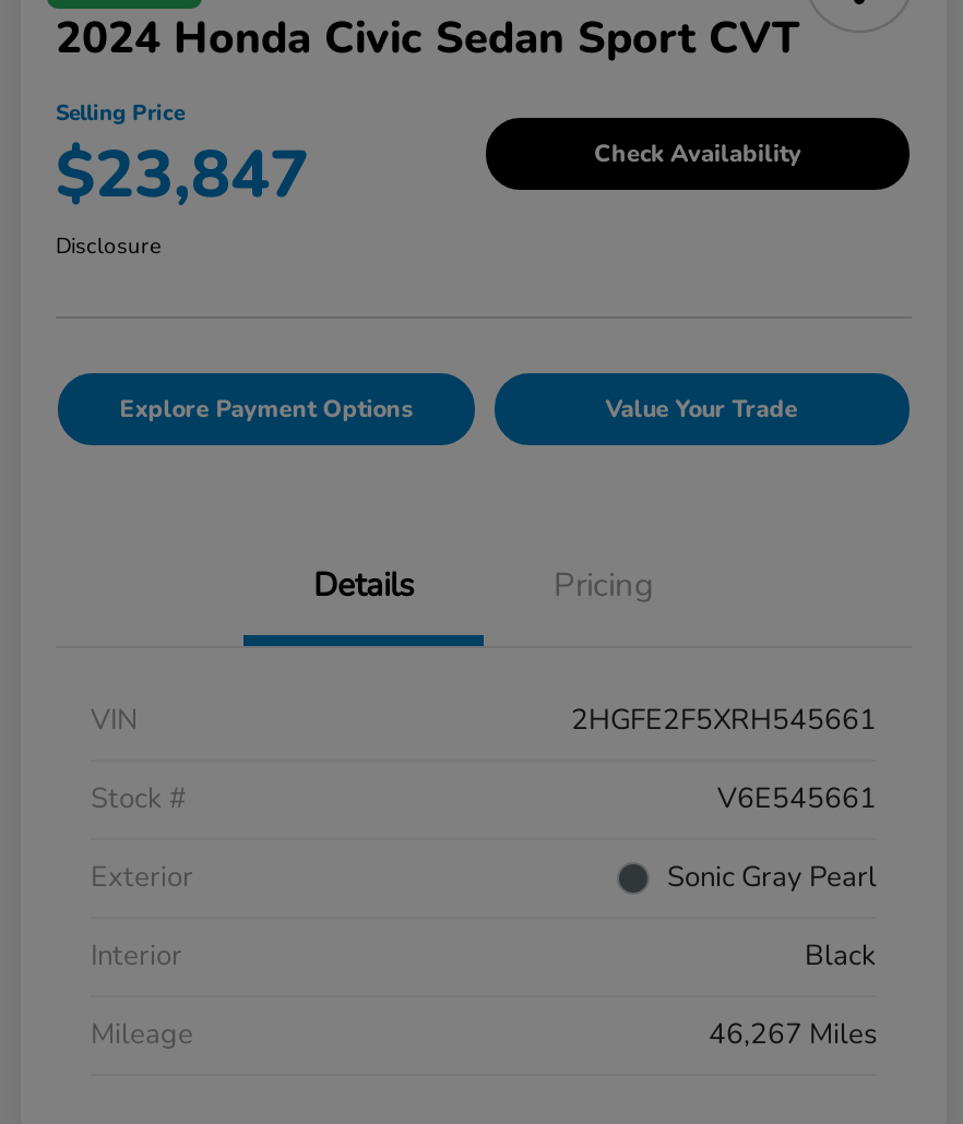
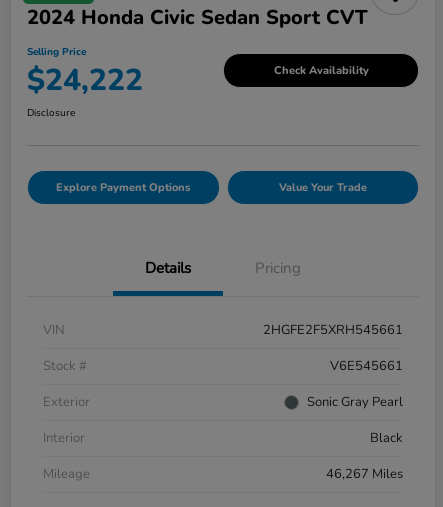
[56,130,309,219] $23,847 -> [27,59,143,100] $24,222

